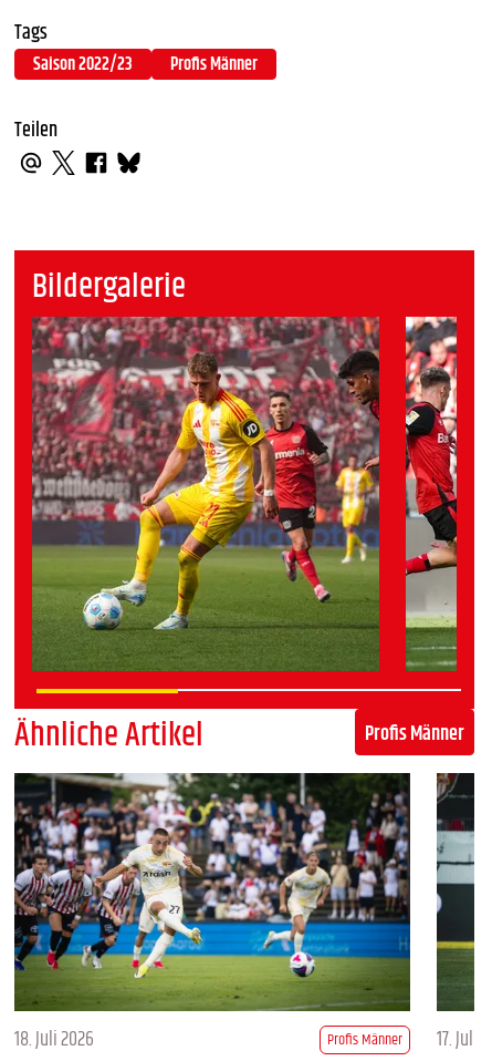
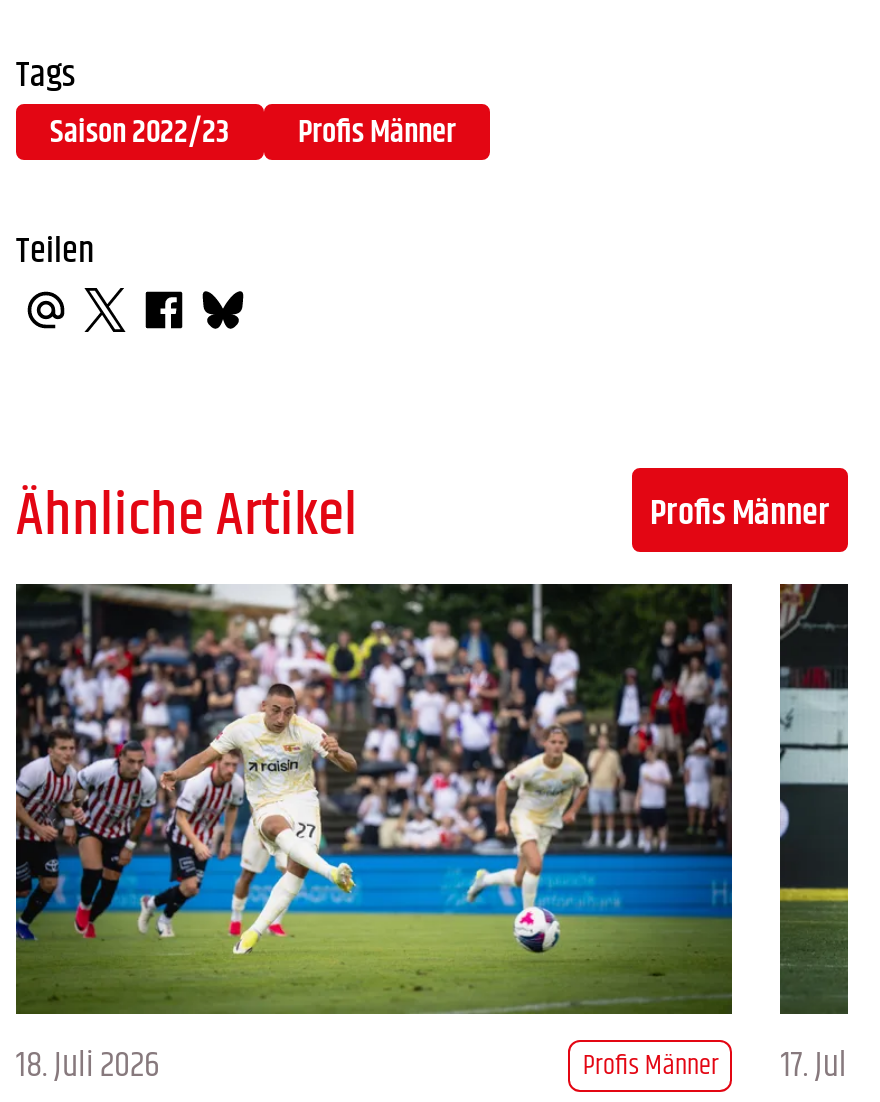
[13,249,475,710] [image] | Bildergalerie -> none

